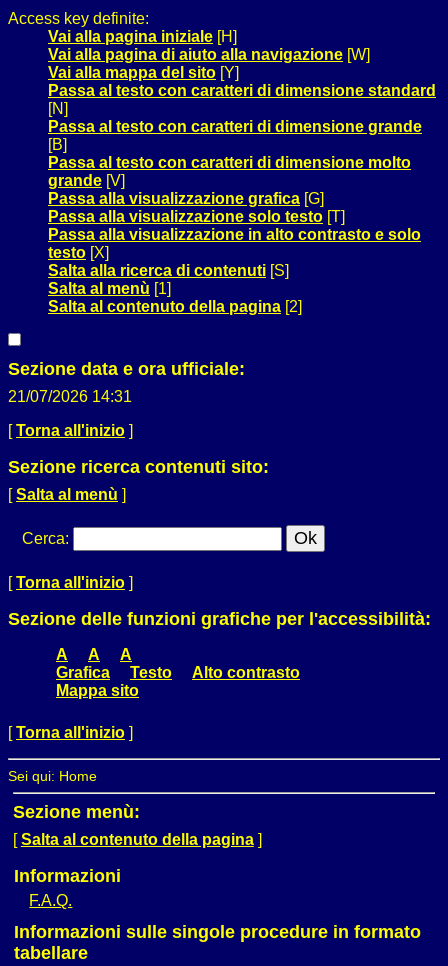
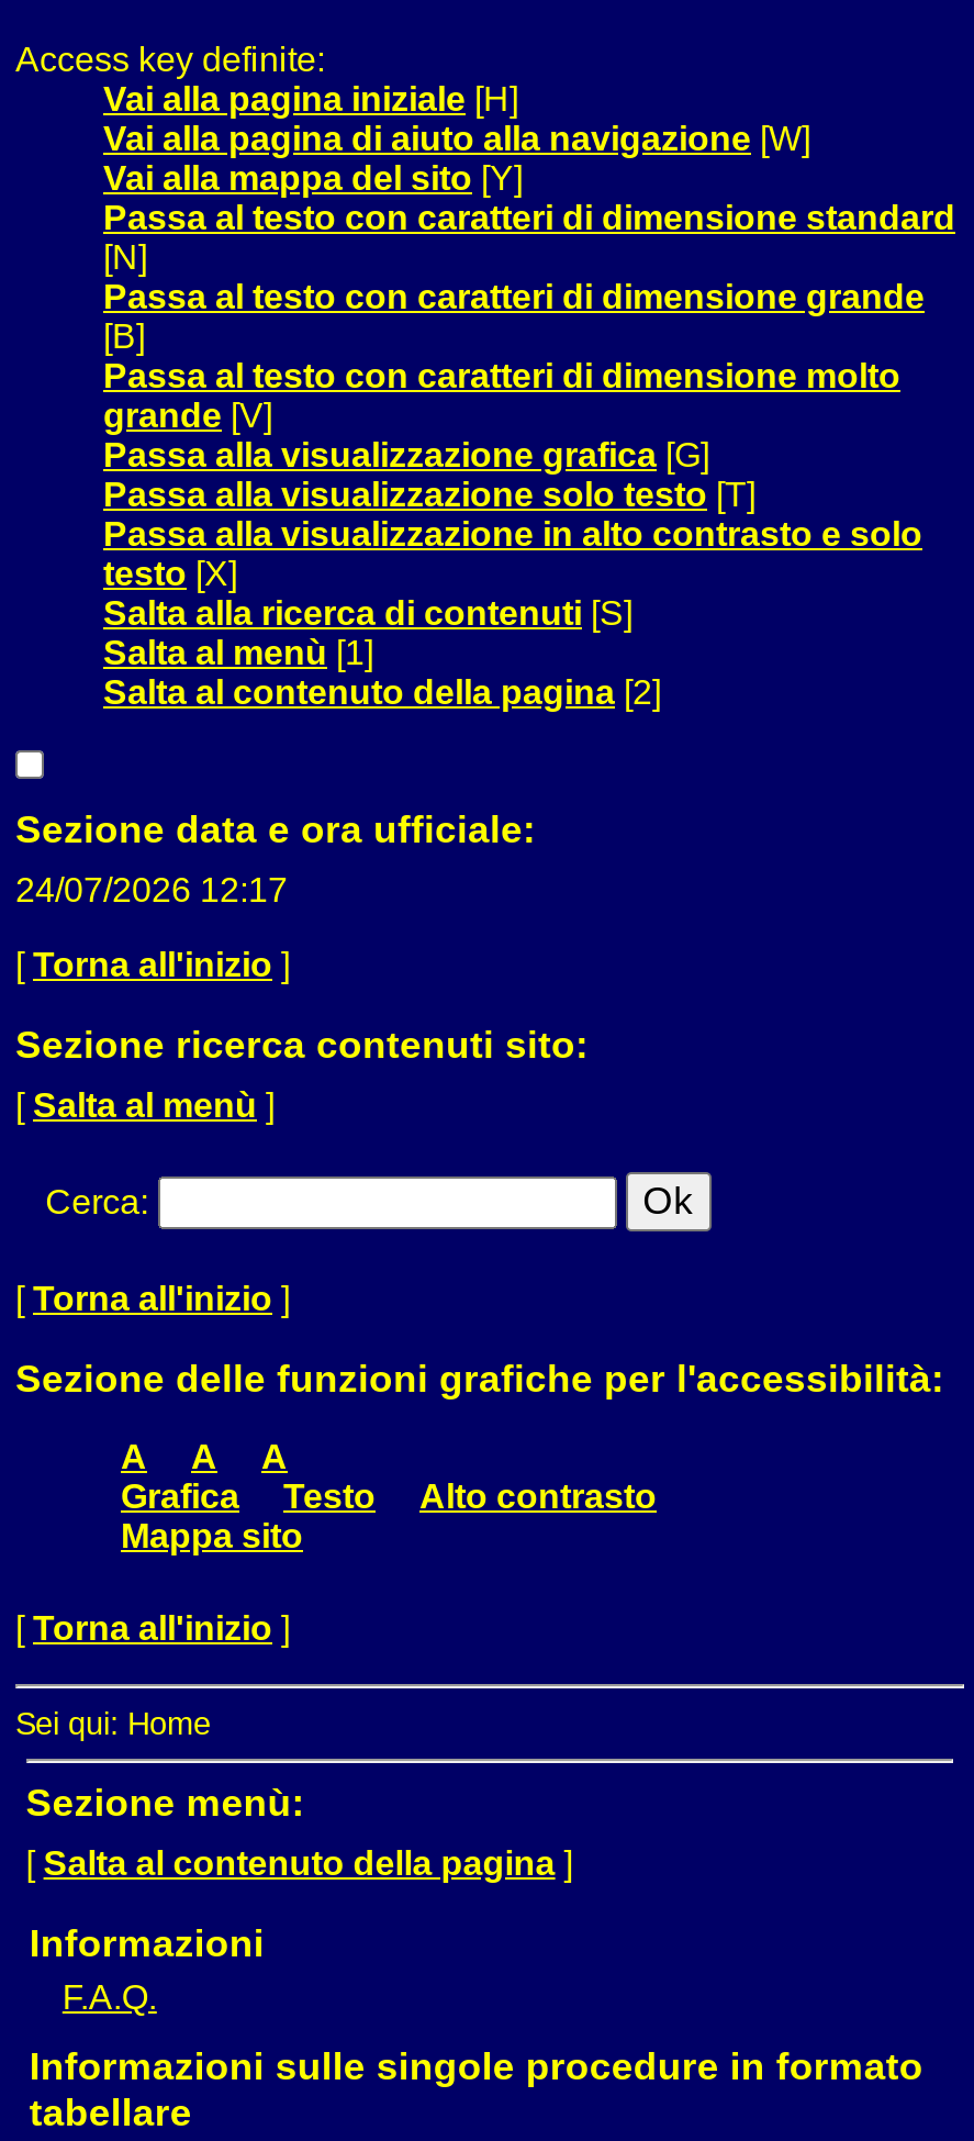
[8,388,132,405] 21/07/2026 14:31 -> [15,871,288,908] 24/07/2026 12:17

